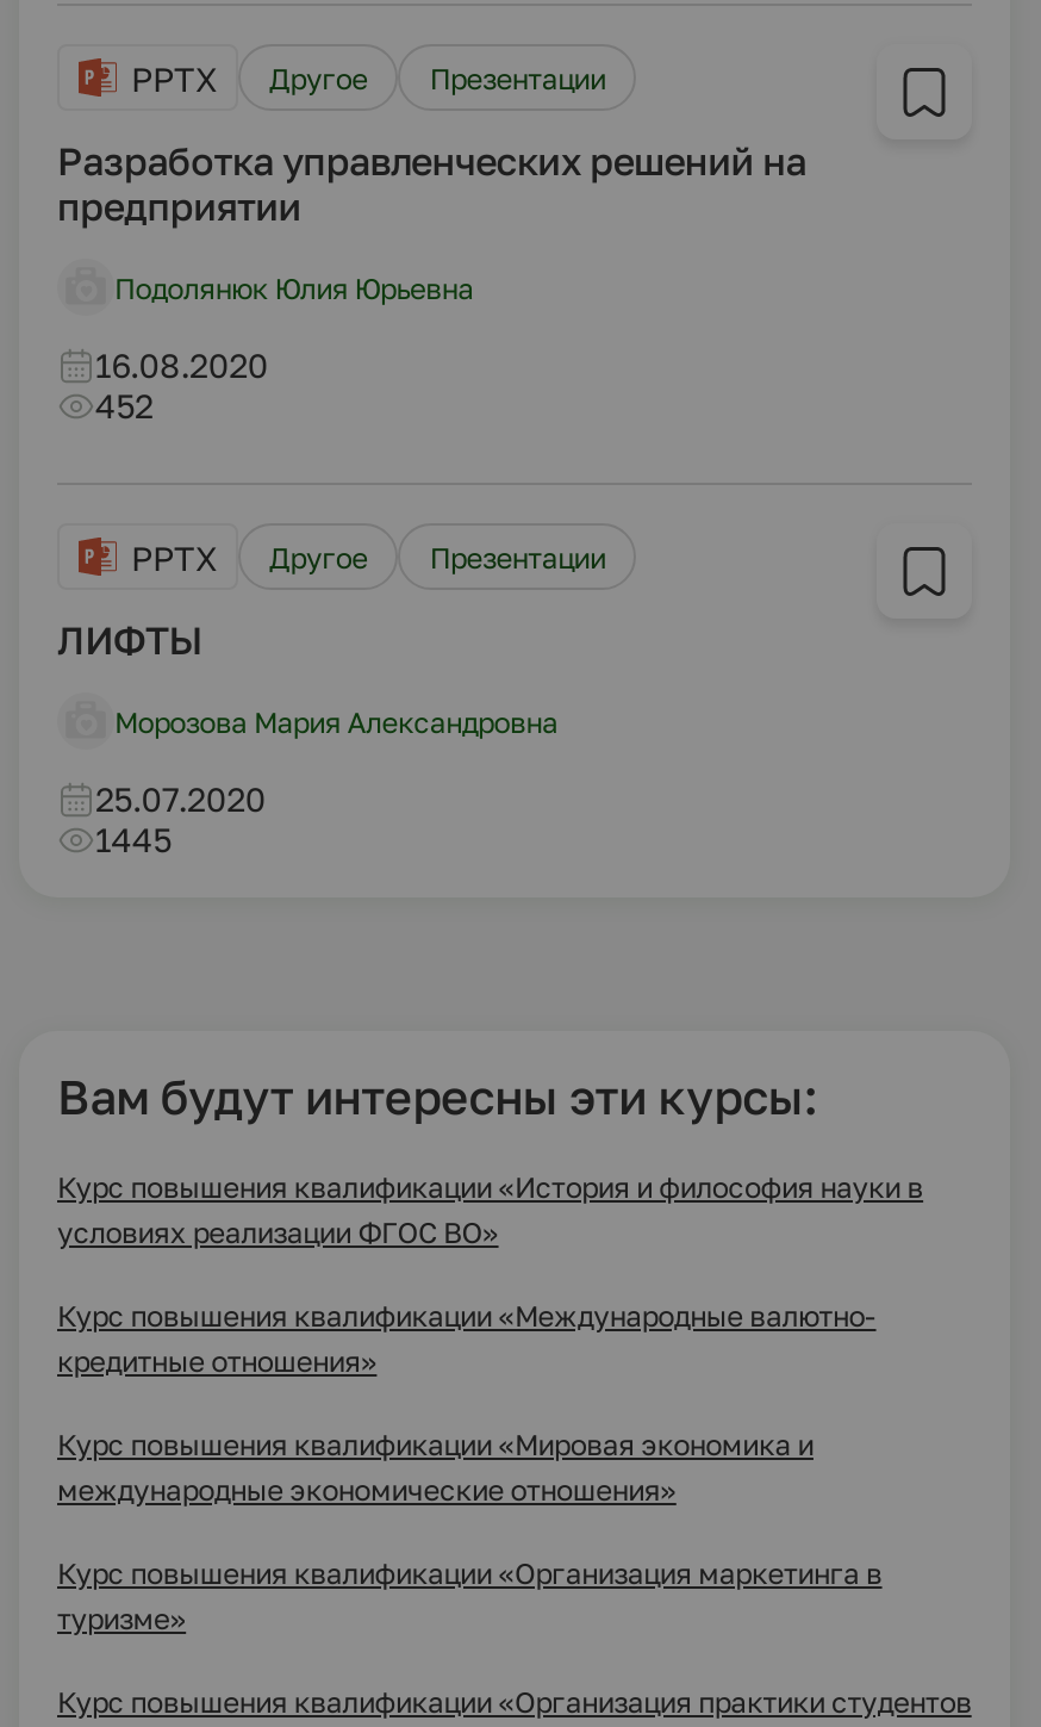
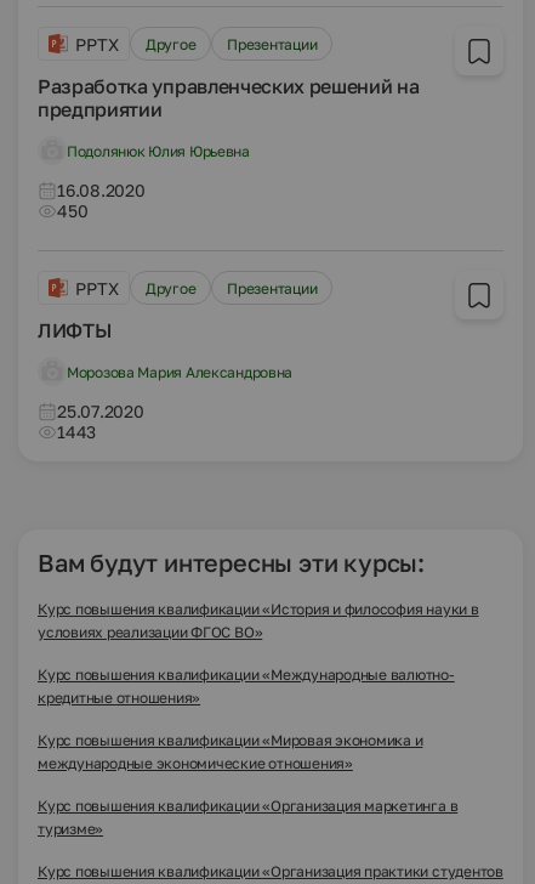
[95,385,153,425] 452 -> [57,200,88,221] 450
[95,819,172,859] 1445 -> [57,421,96,442] 1443

